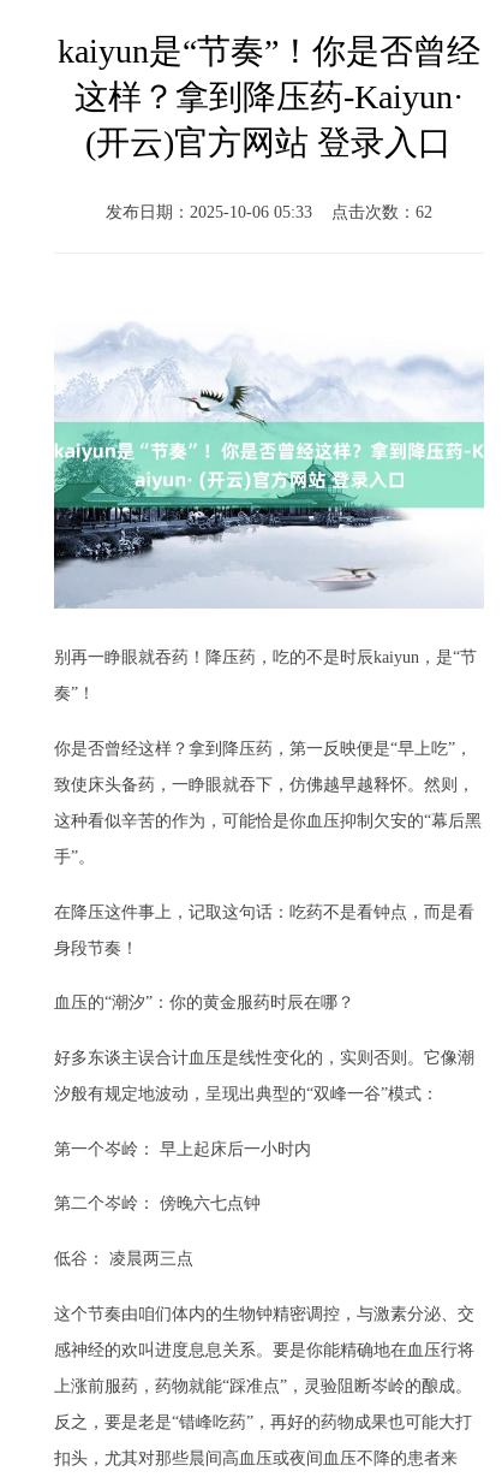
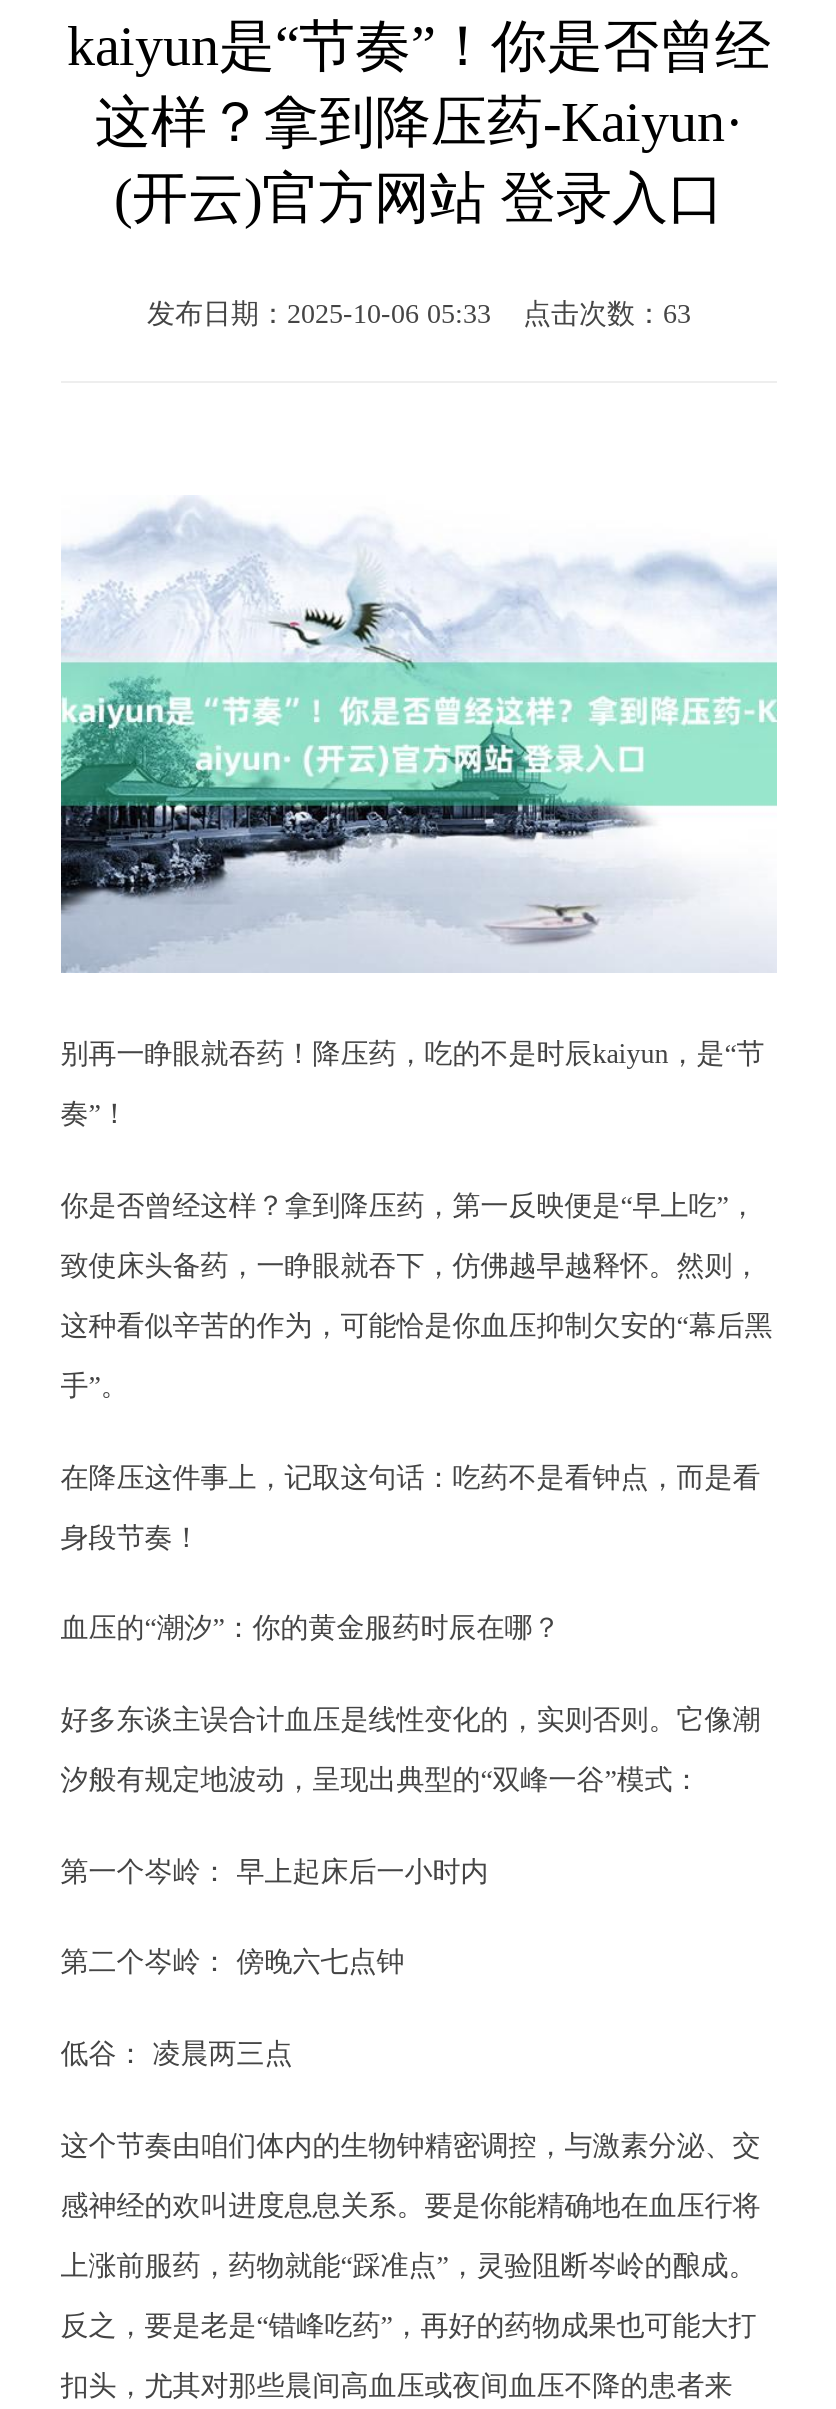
[106,203,432,221] 发布日期：2025-10-06 05:33 点击次数：62 -> [147,299,691,329] 发布日期：2025-10-06 05:33 点击次数：63

